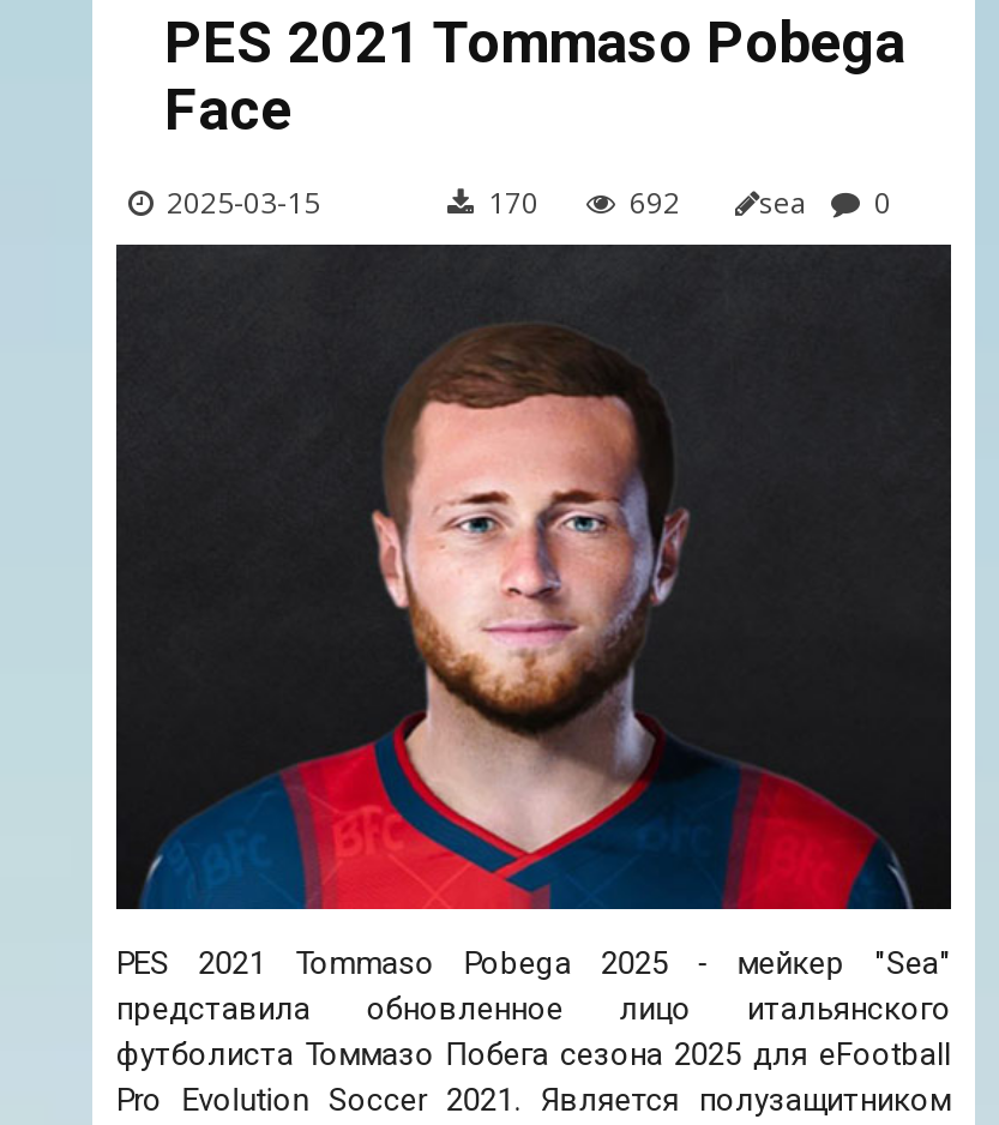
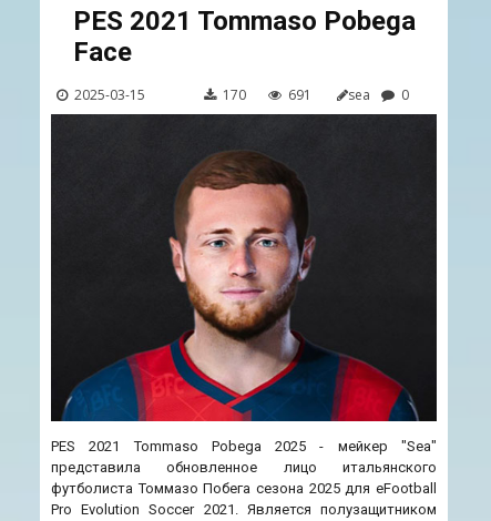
[622,183,891,224] 692 sea 0 -> [285,86,409,105] 691 sea 0

